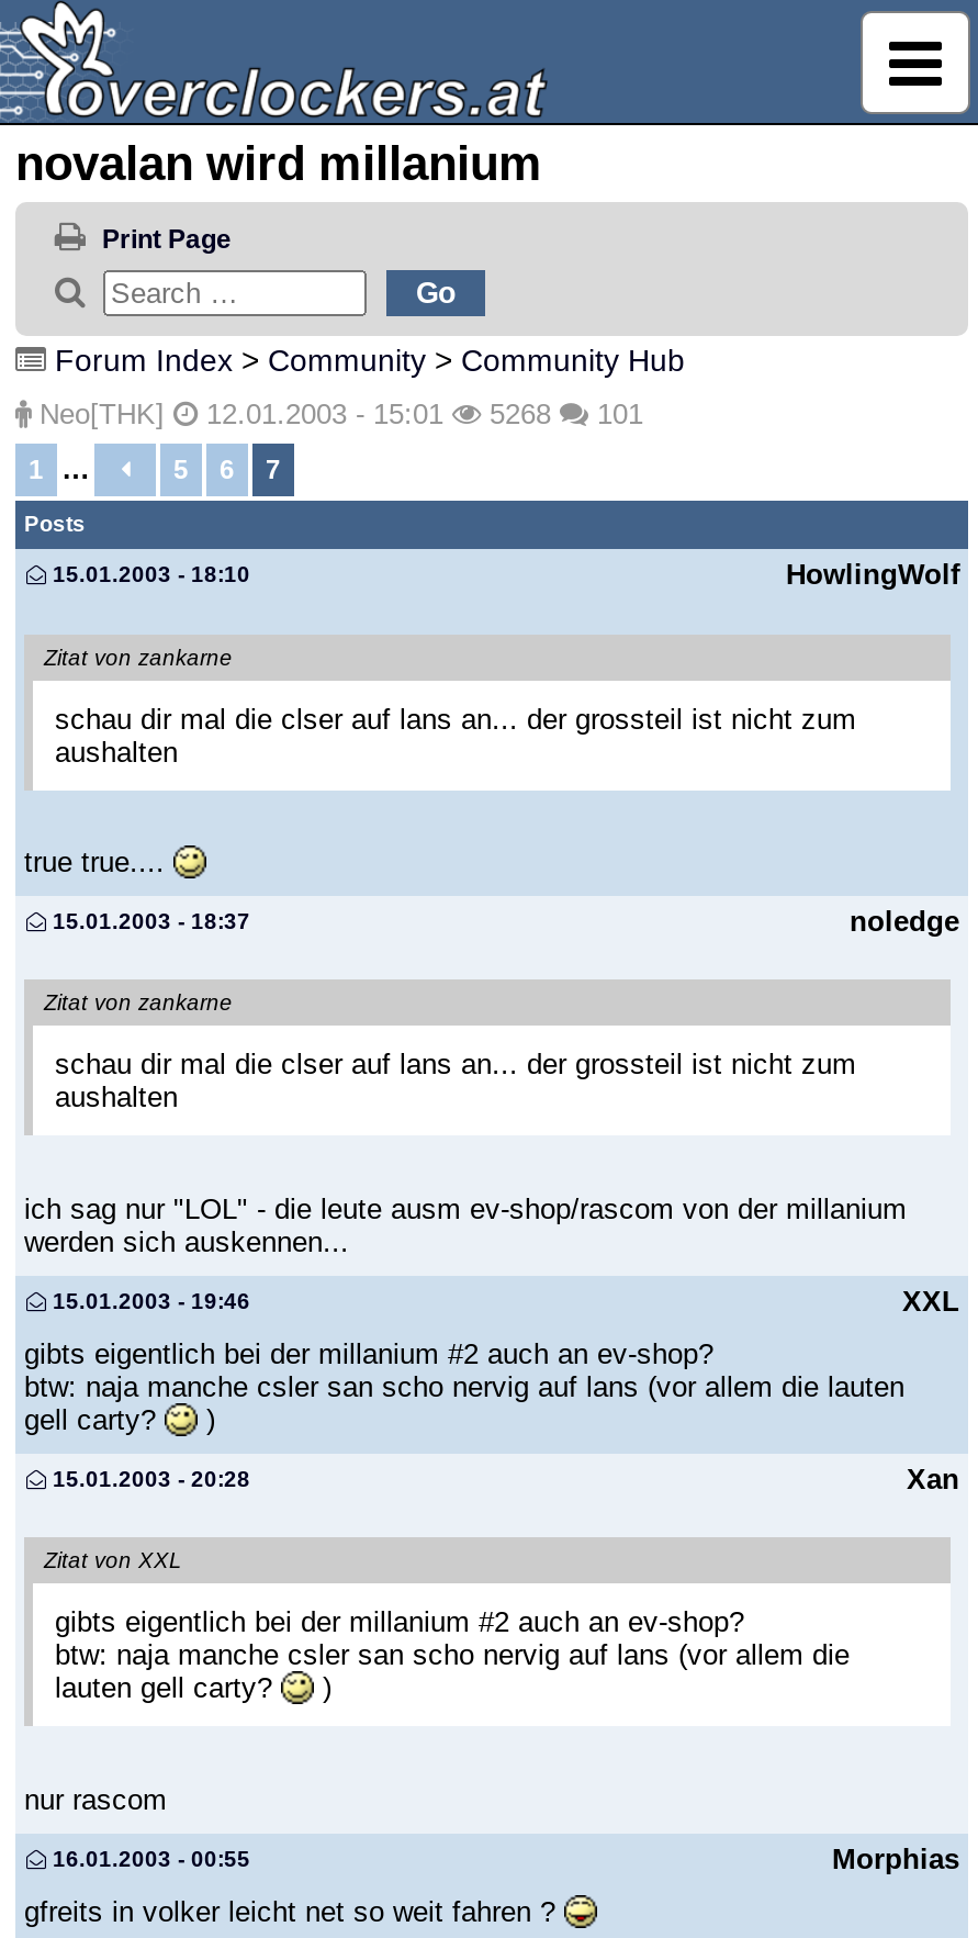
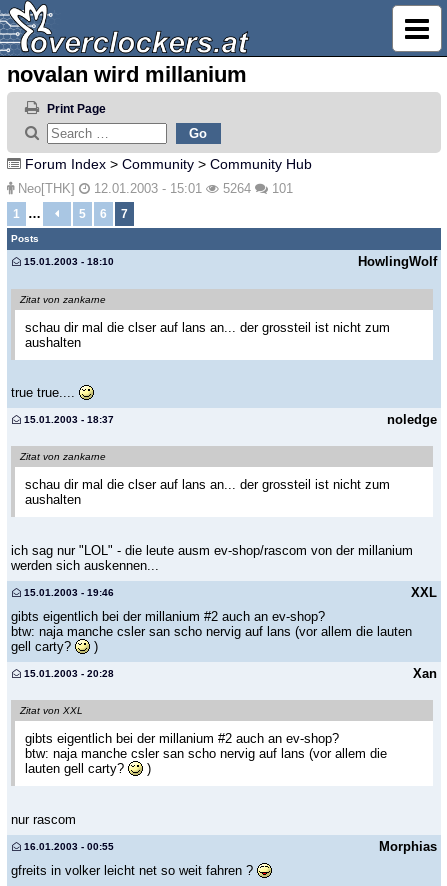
[31,397,643,430] Neo[THK] 12.01.2003 - 15:01 5268 101 -> [14,181,293,196] Neo[THK] 12.01.2003 - 15:01 5264 101

